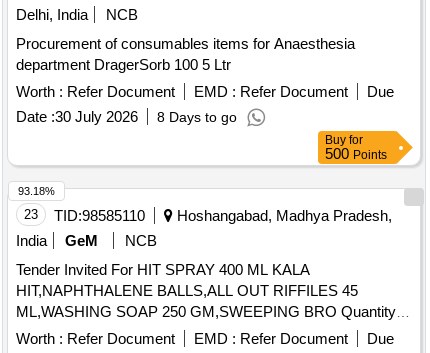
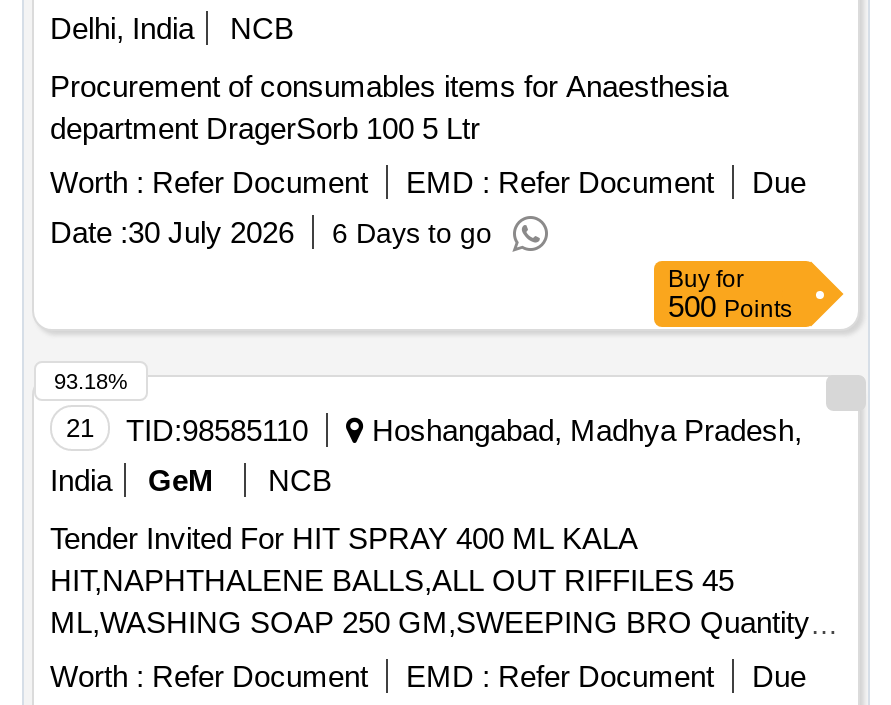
[16,108,237,125] Date : 30 July 2026 8 Days to go -> [50,215,492,249] Date : 30 July 2026 6 Days to go
[24,207,392,224] 23 TID:98585110 Hoshangabad, Madhya Pradesh, -> [66,413,802,447] 21 TID:98585110 Hoshangabad, Madhya Pradesh,

